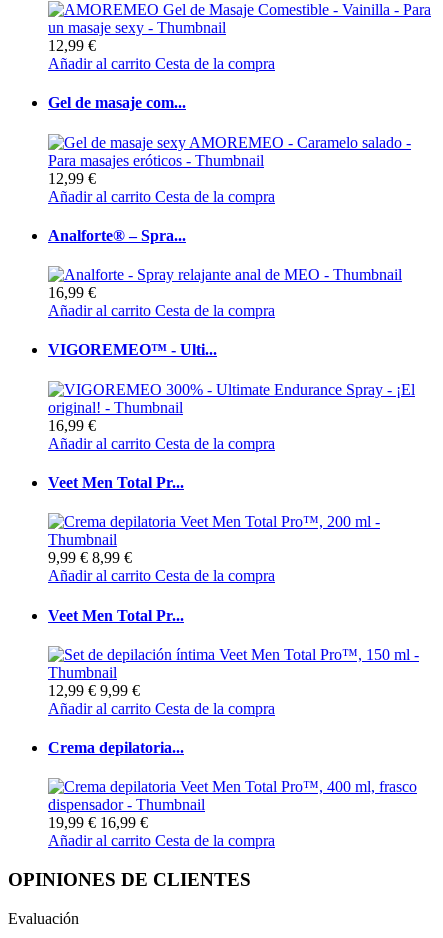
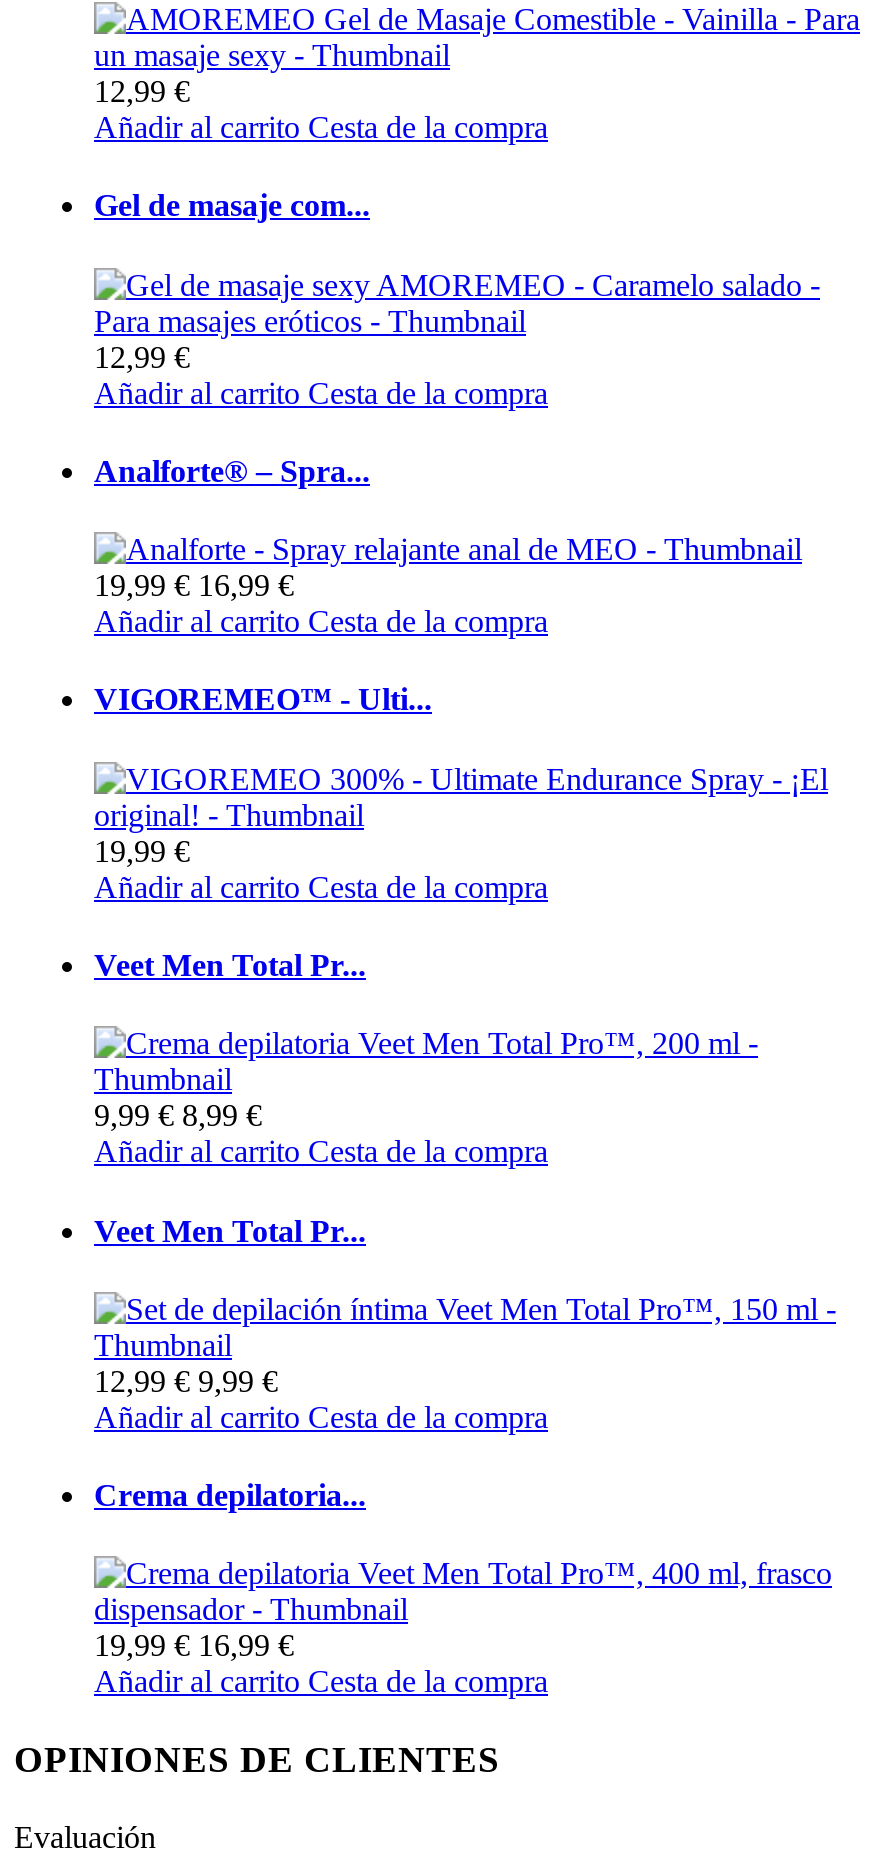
[48,284,96,301] 16,99 € -> [94,568,294,602] 19,99 €16,99 €
[48,417,96,434] 16,99 € -> [94,834,190,868] 19,99 €

